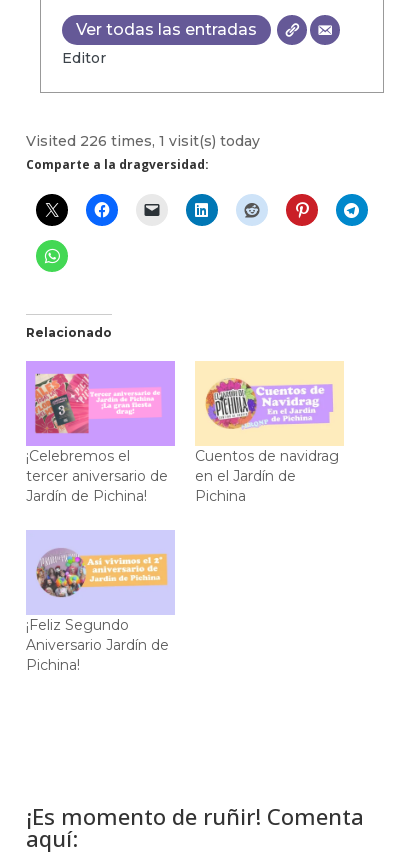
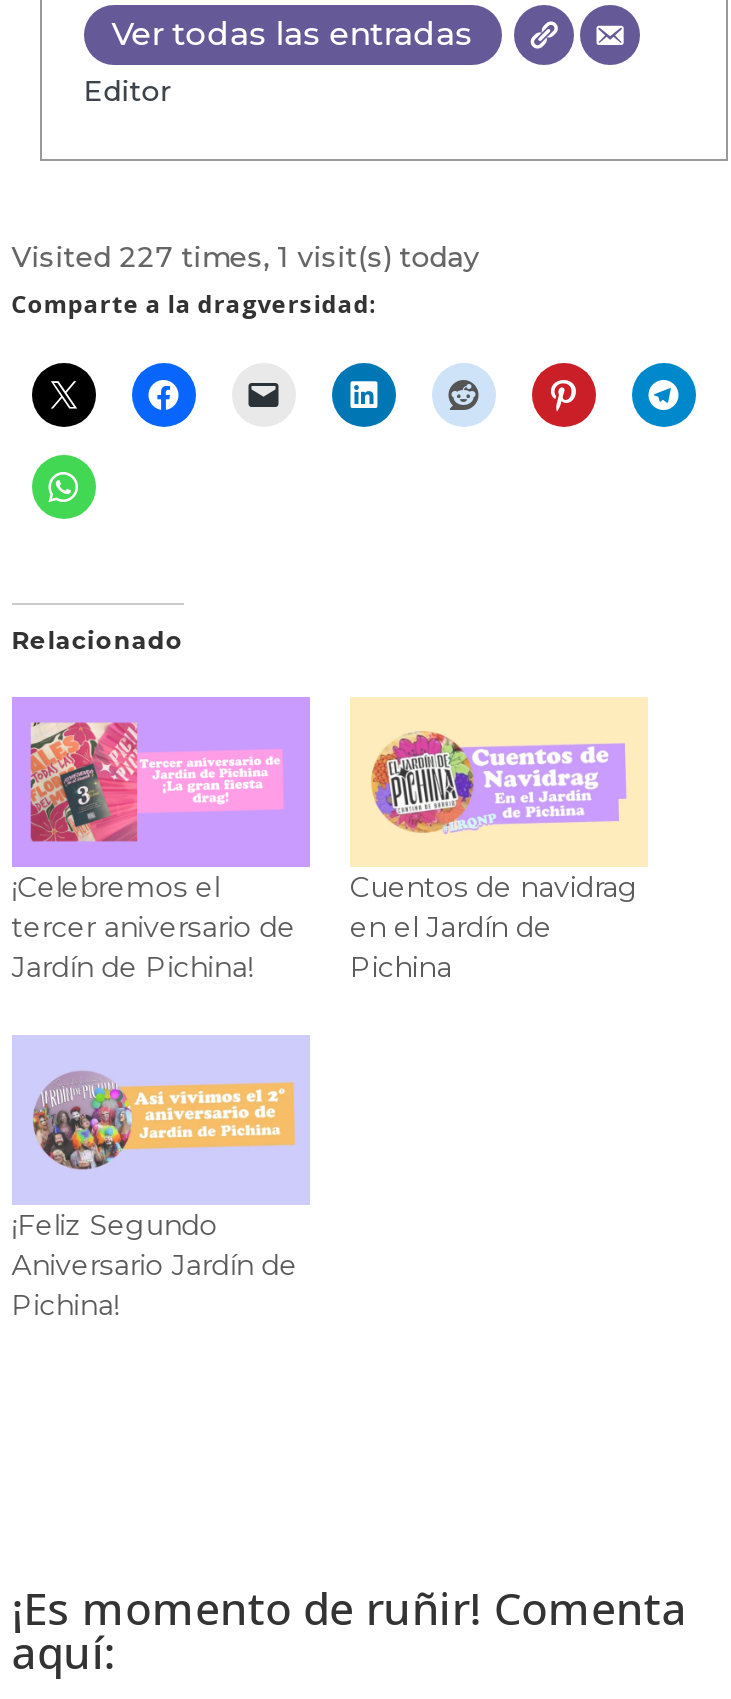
[26,131,260,149] Visited 226 times, 1 visit(s) today -> [12,238,480,274] Visited 227 times, 1 visit(s) today

